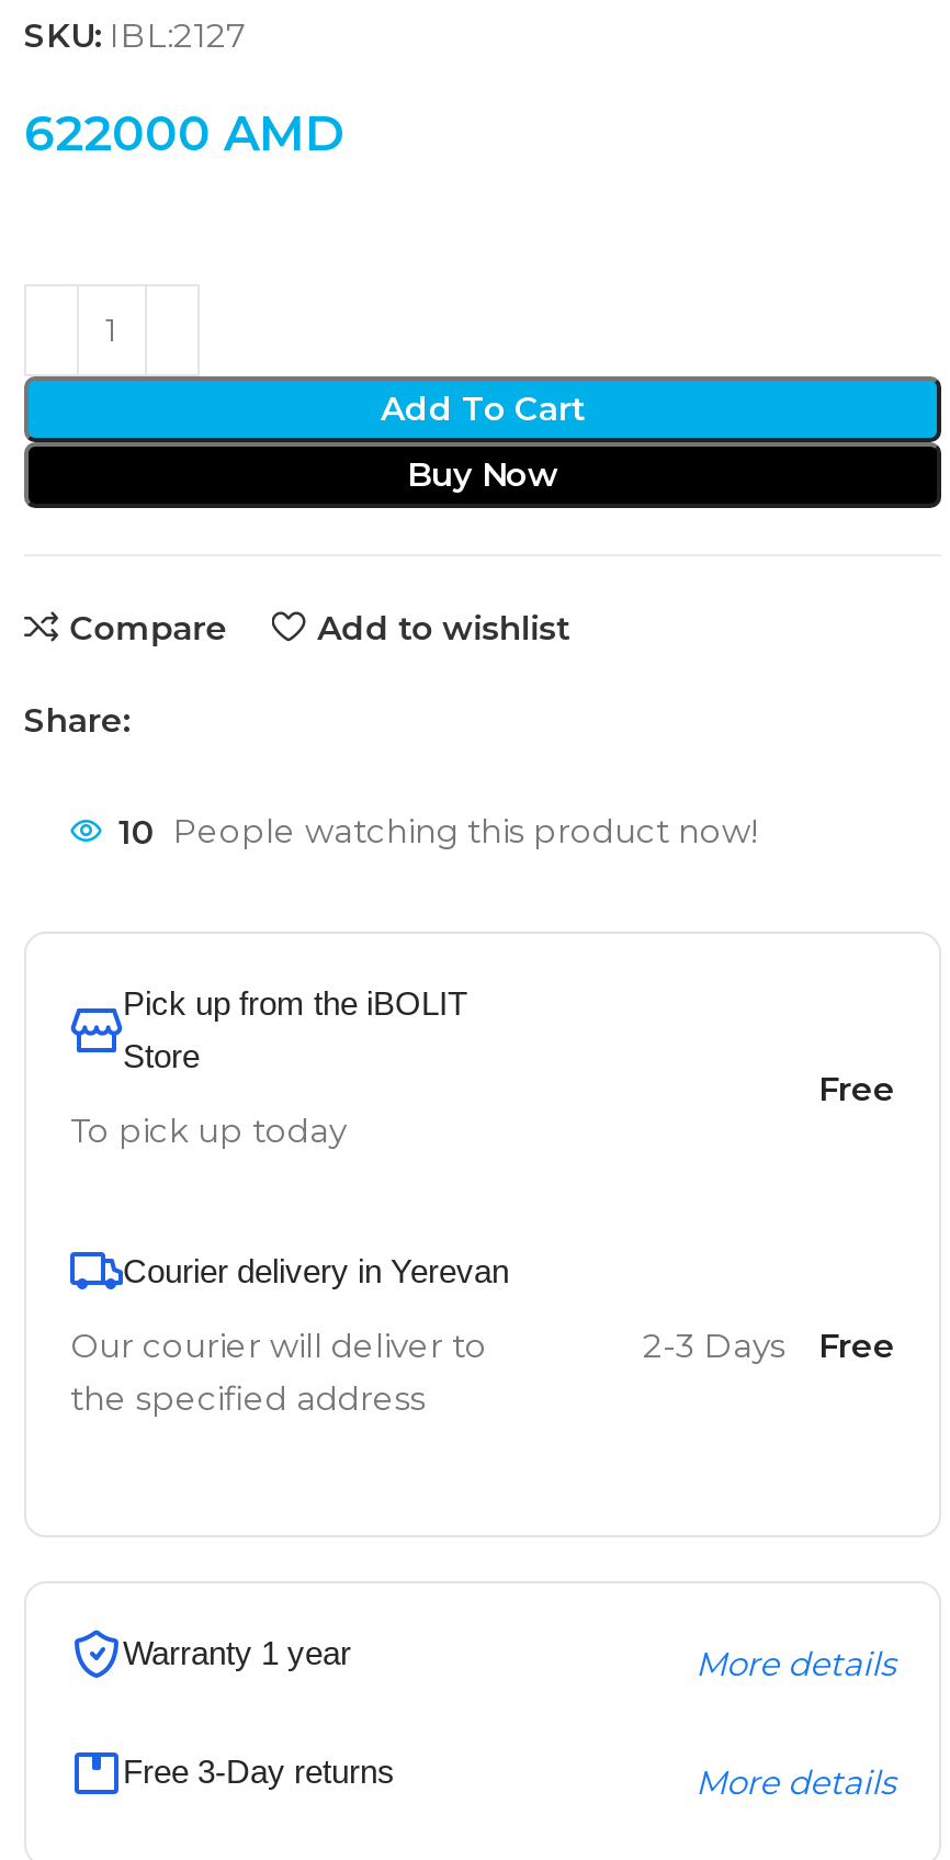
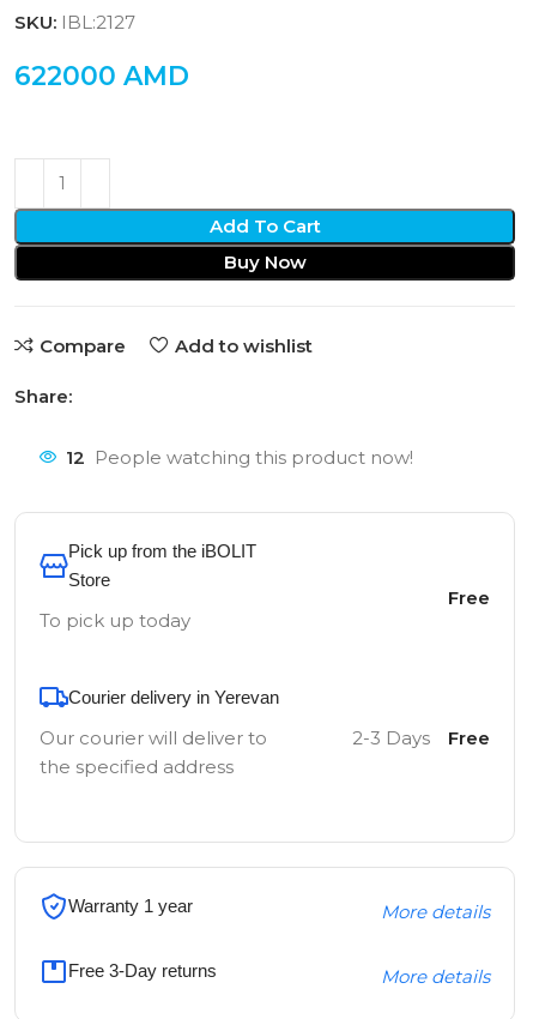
[118,810,757,852] 10 People watching this product now! -> [66,445,413,468] 12 People watching this product now!

